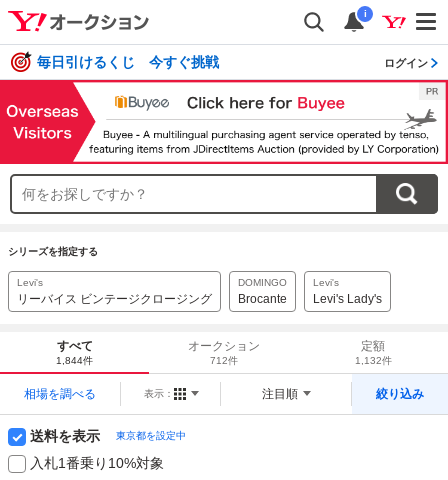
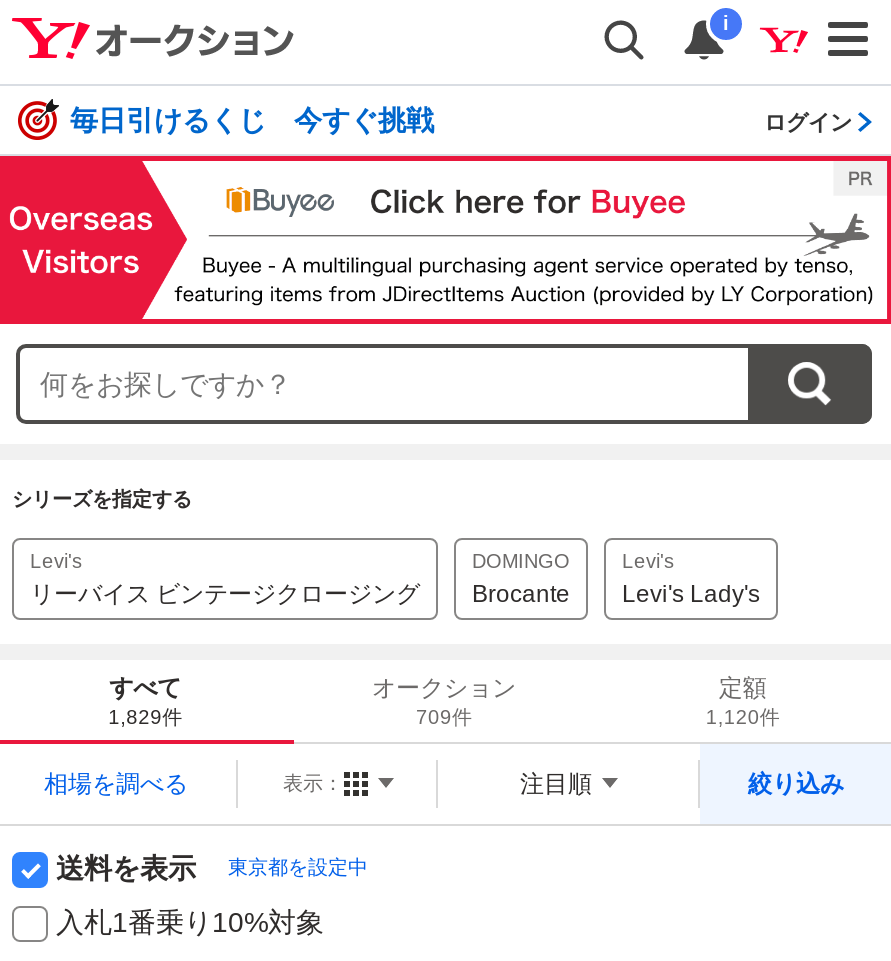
[56,355,93,366] 1,844件 -> [108,705,182,727] 1,829件
[210,355,238,366] 712件 -> [416,705,472,727] 709件
[355,355,392,366] 1,132件 -> [706,705,780,727] 1,120件

